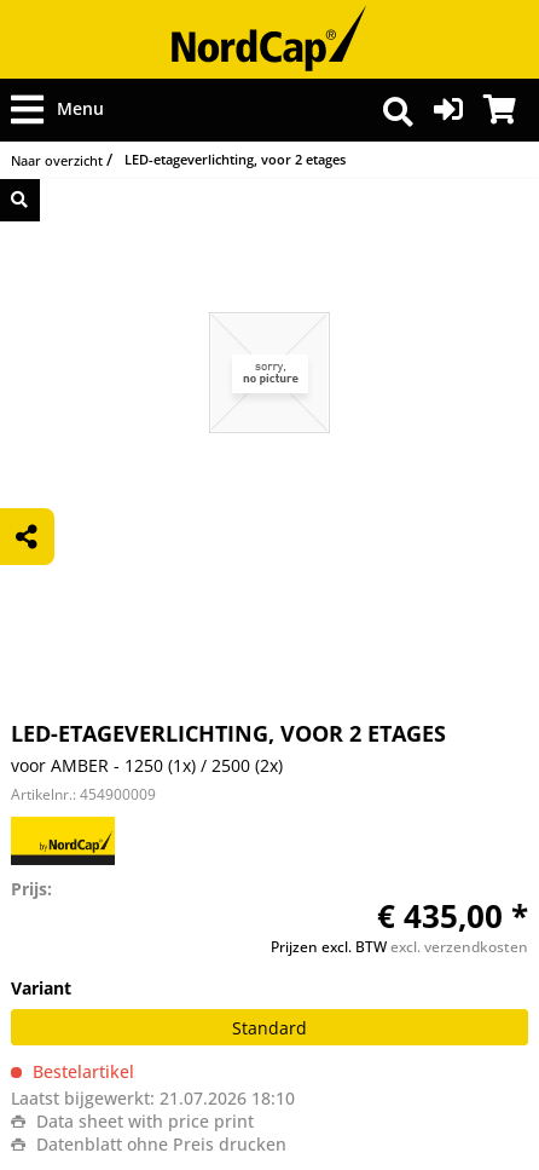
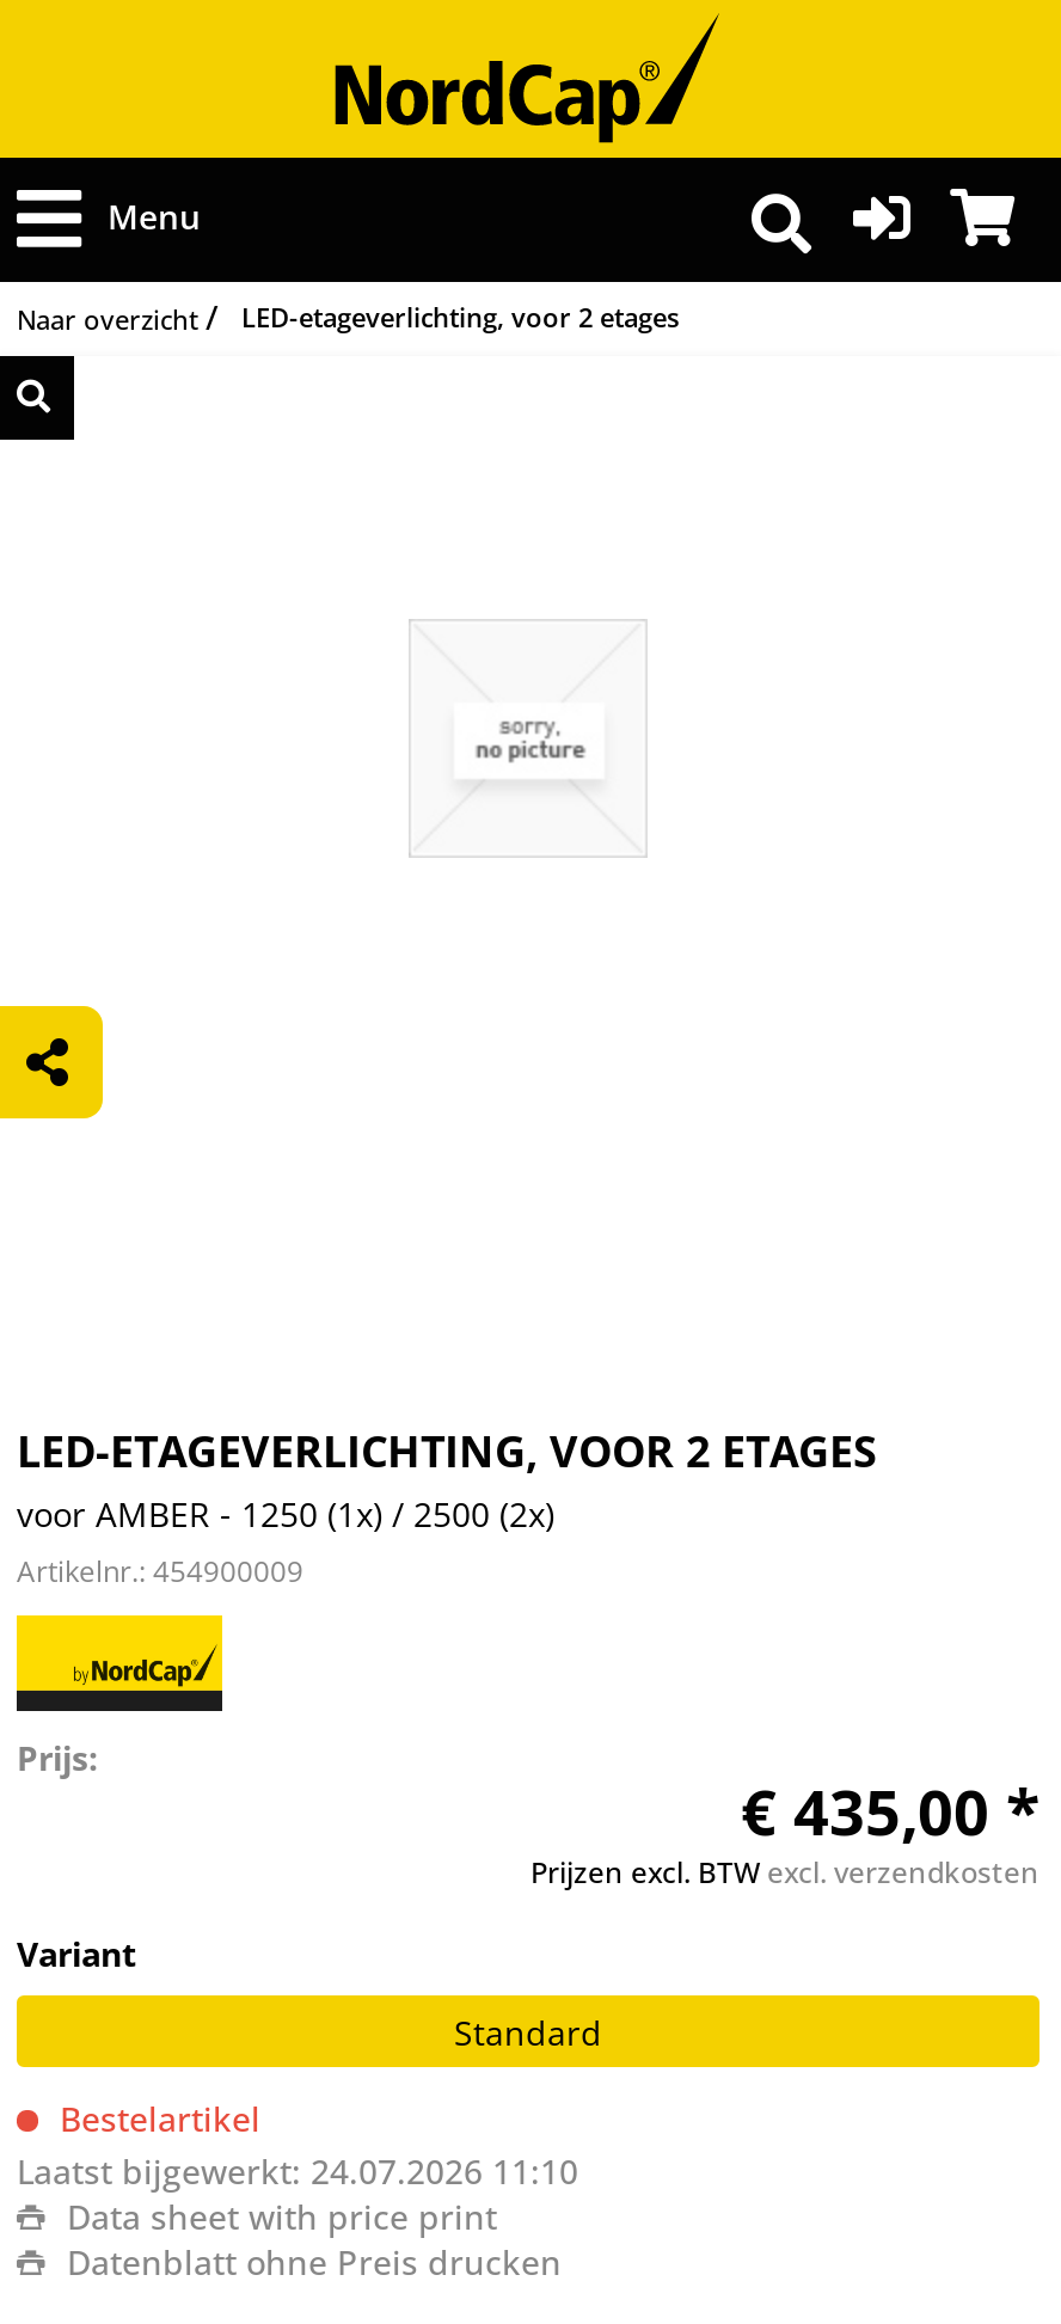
[11,1087,295,1110] Laatst bijgewerkt: 21.07.2026 18:10 -> [17,2148,578,2194] Laatst bijgewerkt: 24.07.2026 11:10

